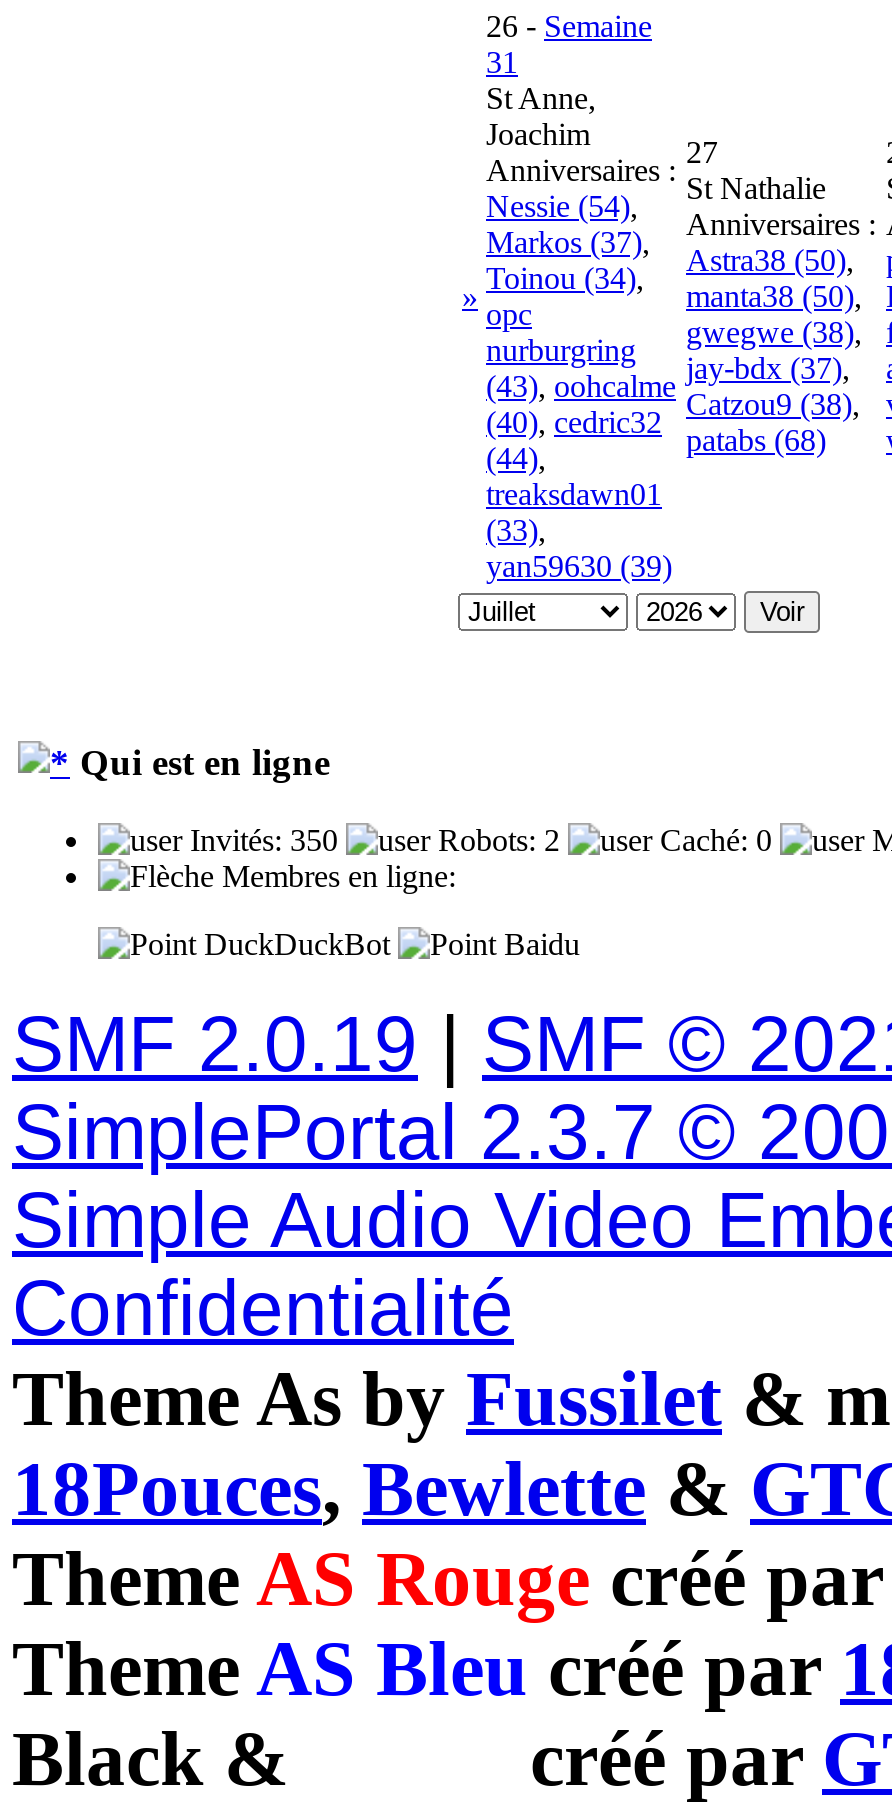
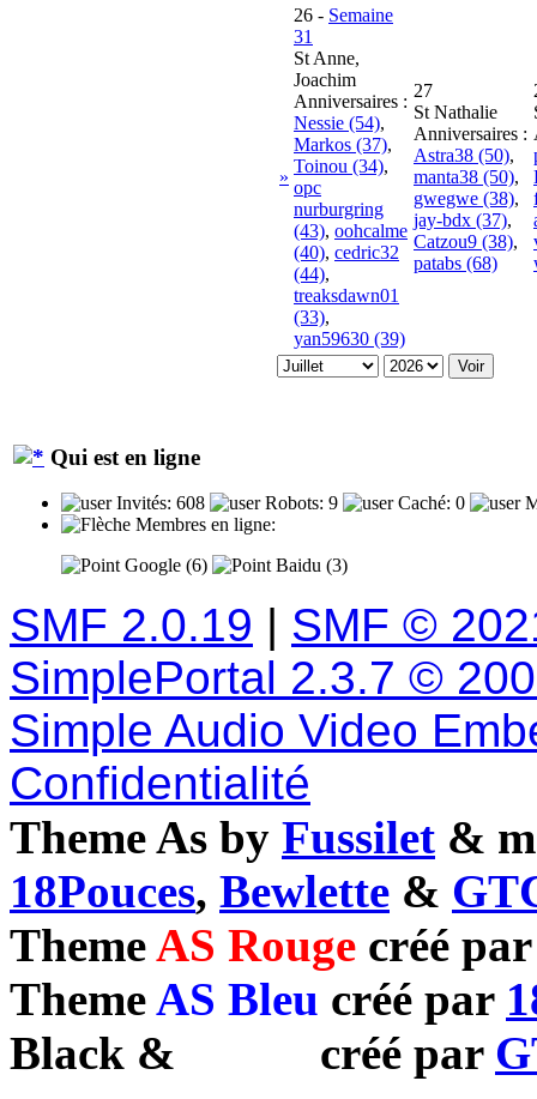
[182,822,346,856] Invités: 350 -> [111,493,210,513] Invités: 608
[430,822,568,856] Robots: 2 -> [260,493,343,513] Robots: 9
[196,926,580,960] DuckDuckBot | Baidu -> [120,555,348,576] Google (6) | Baidu (3)

